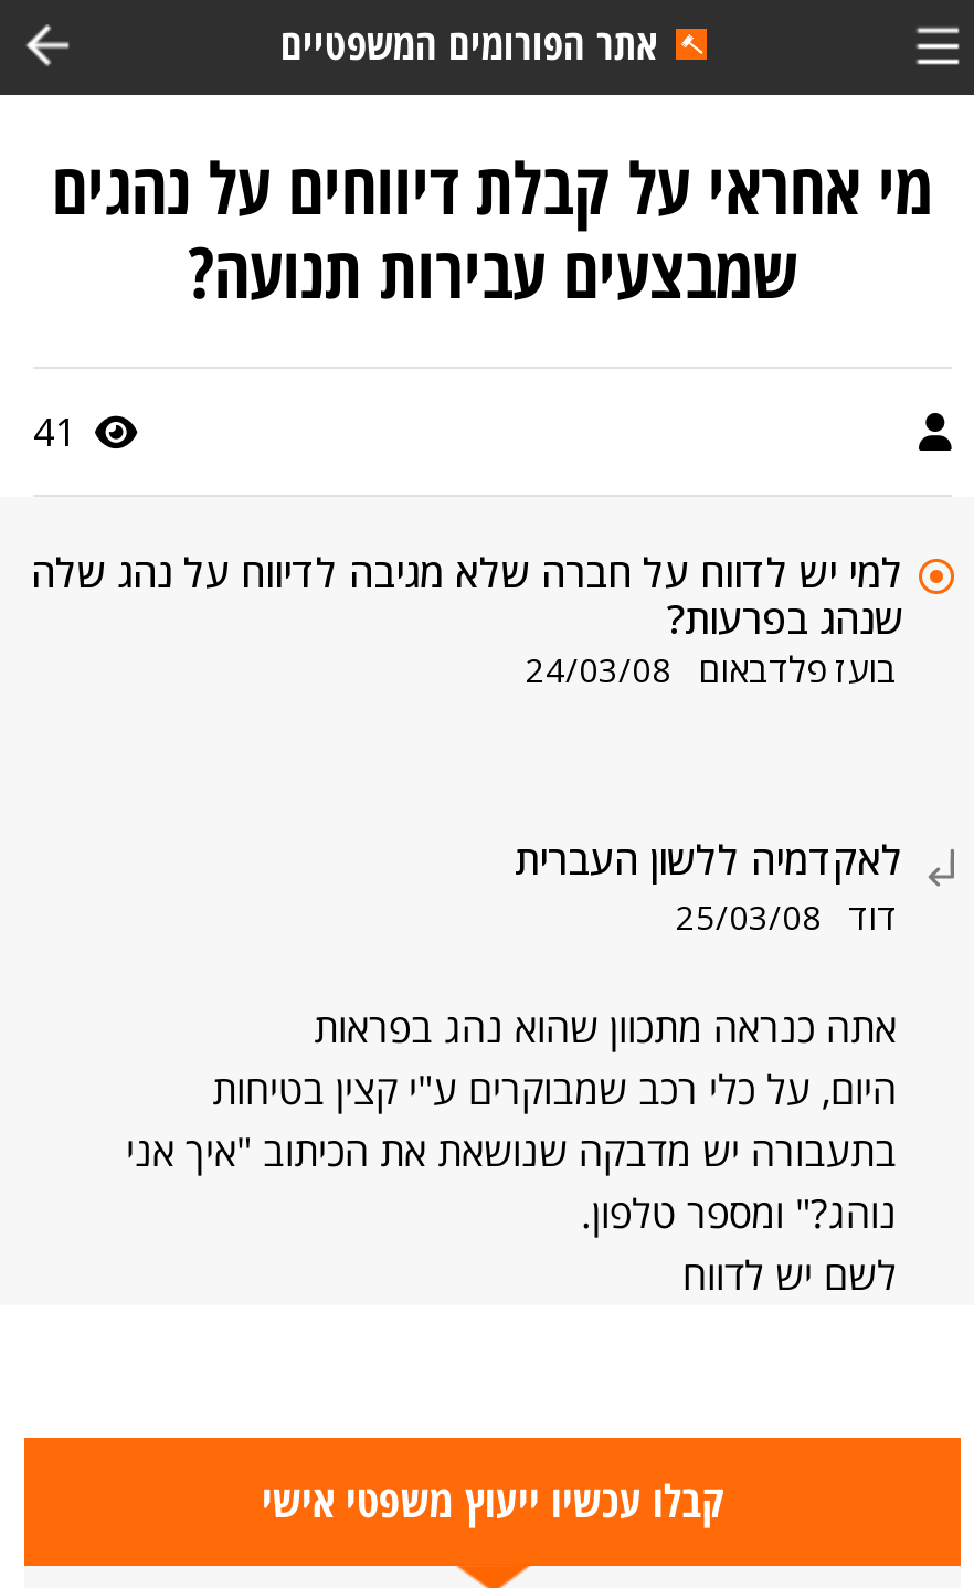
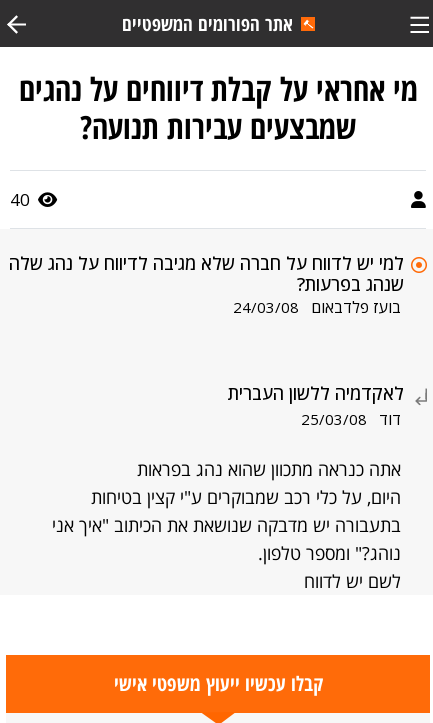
[33,406,77,457] 41 -> [10,188,30,211] 40

